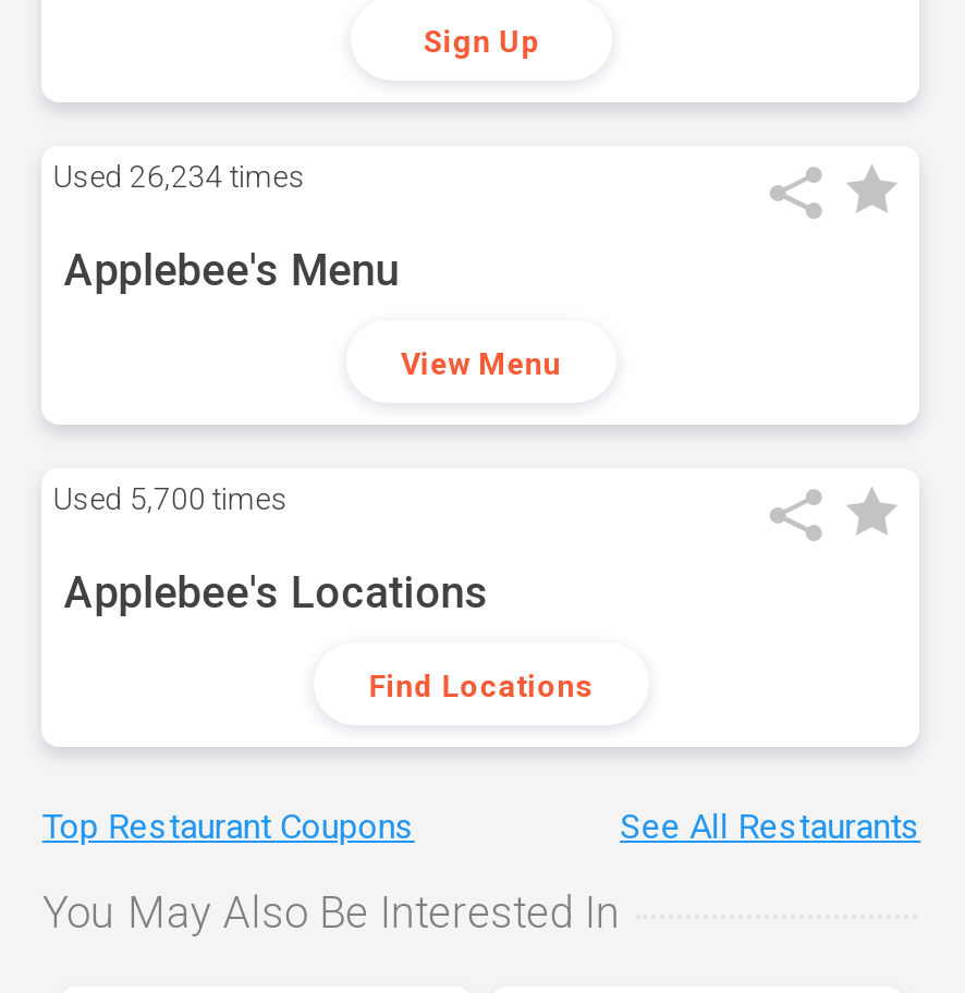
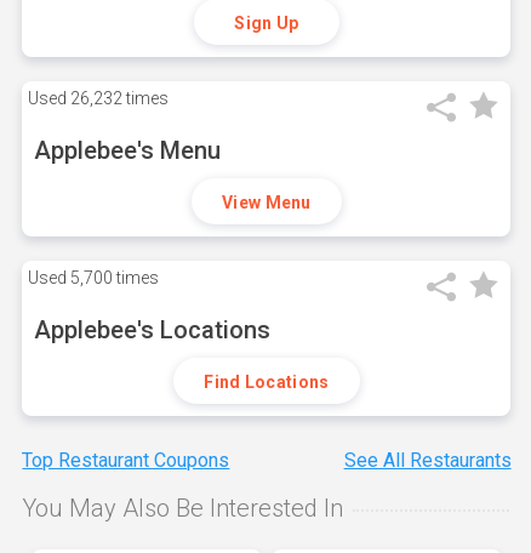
[53,159,306,194] Used 26,234 times -> [28,89,169,108] Used 26,232 times

